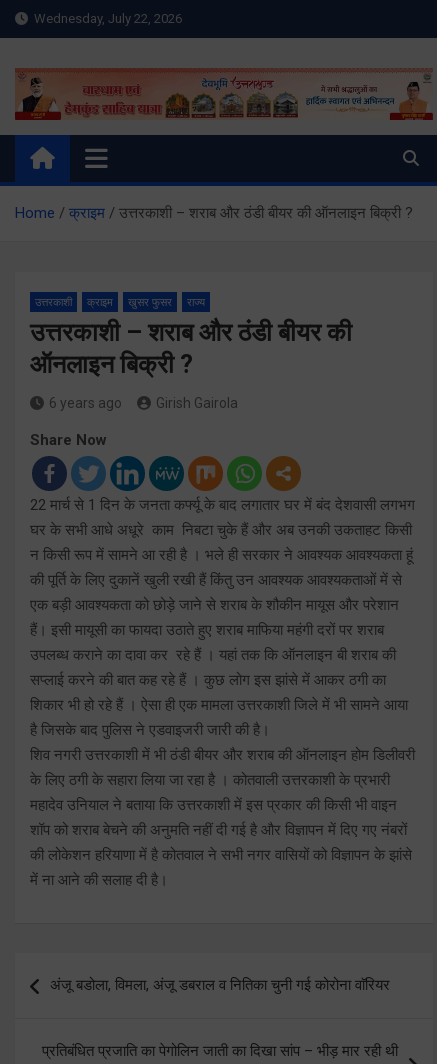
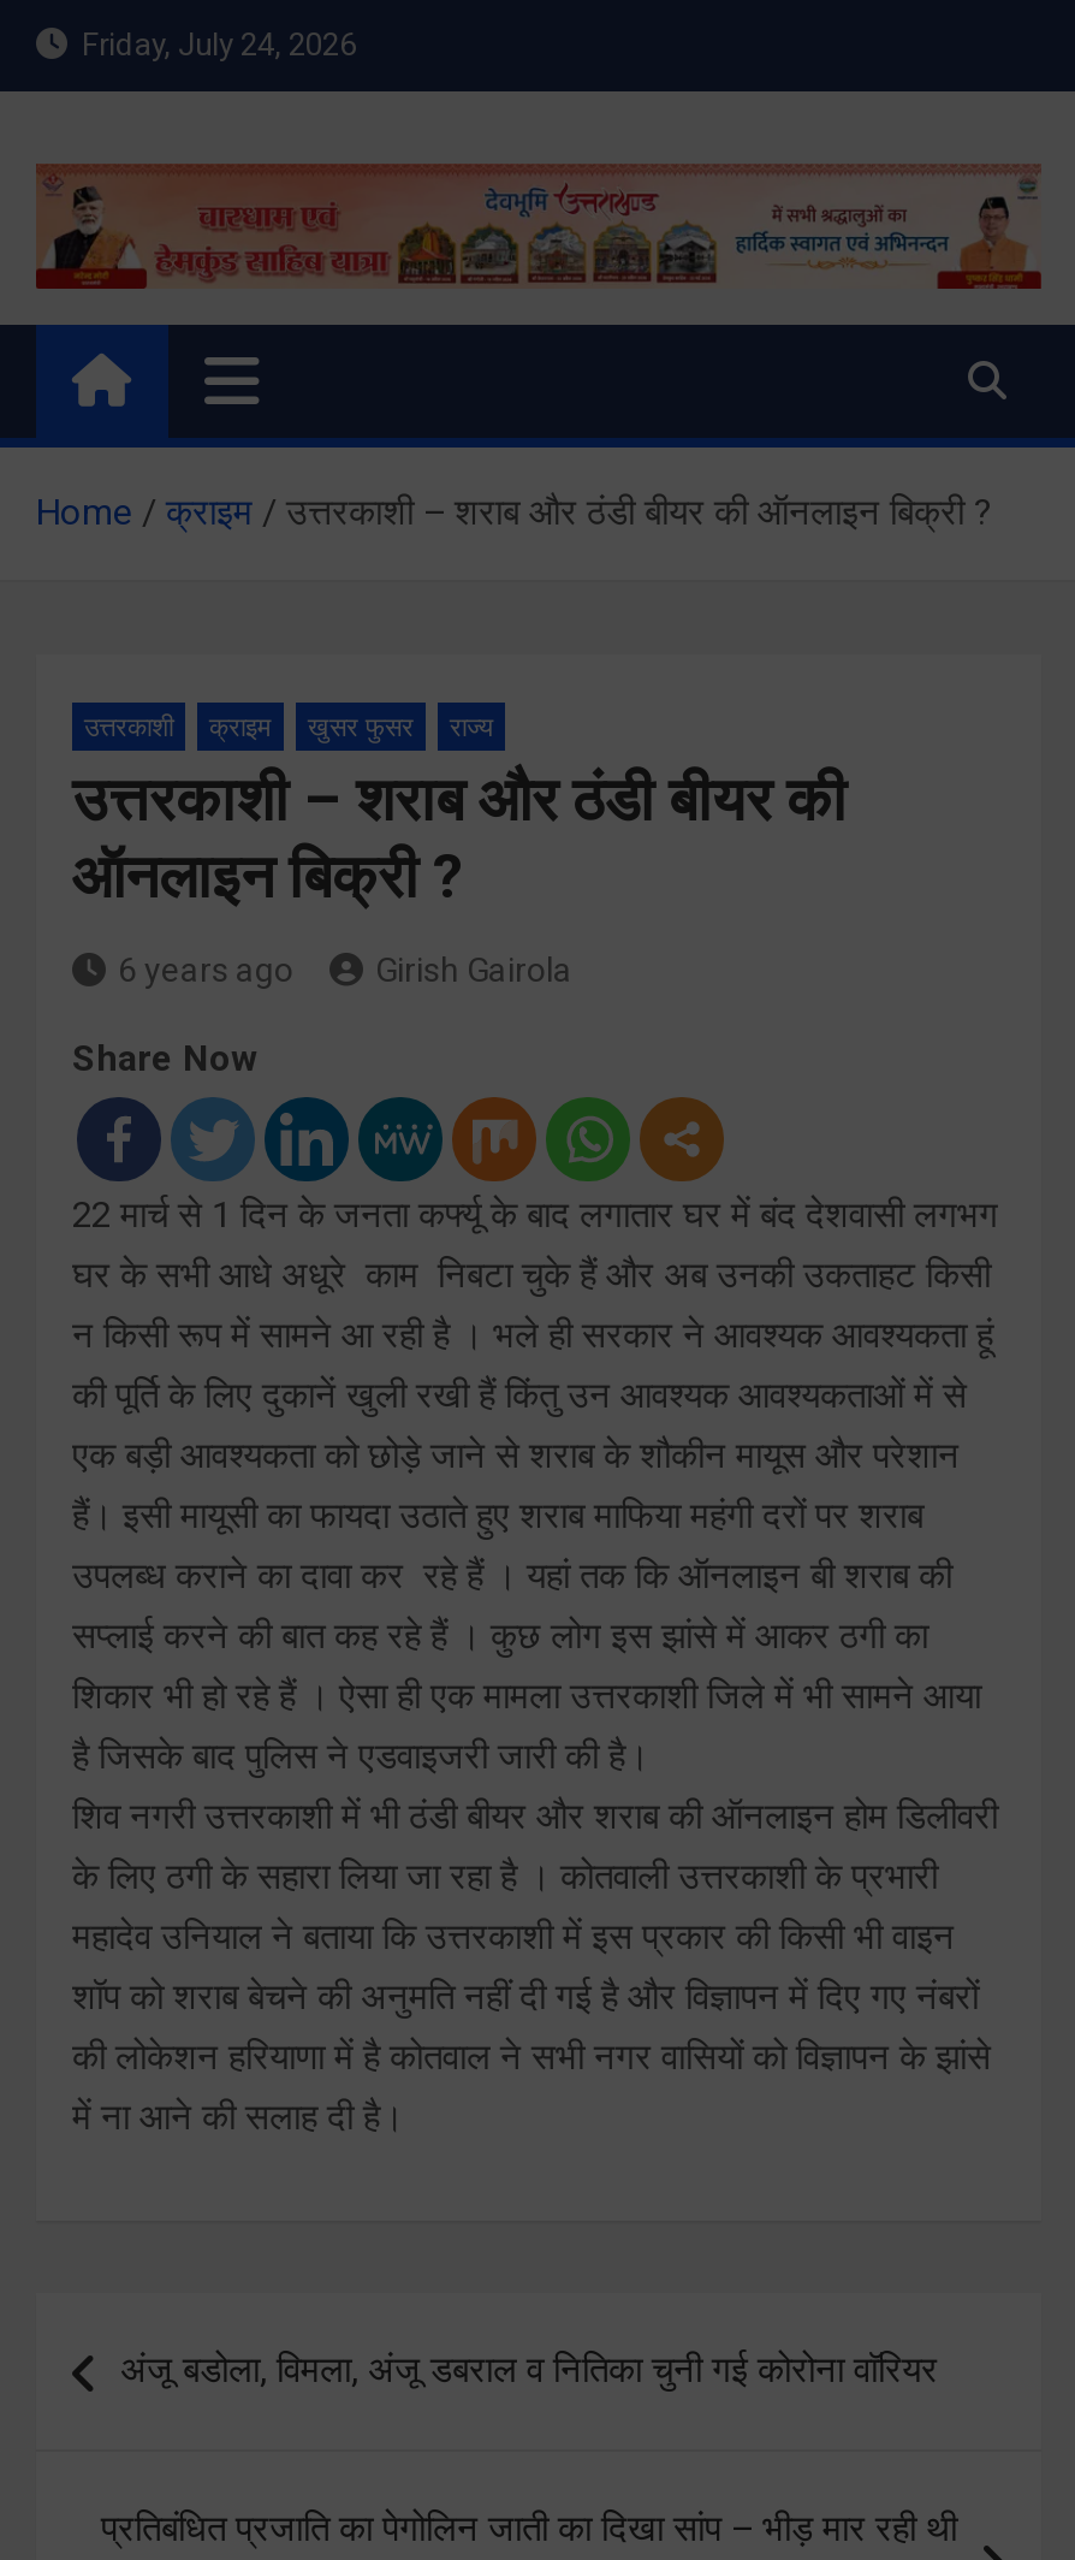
[28,11,182,26] Wednesday, July 22, 2026 -> [67,26,356,63] Friday, July 24, 2026

